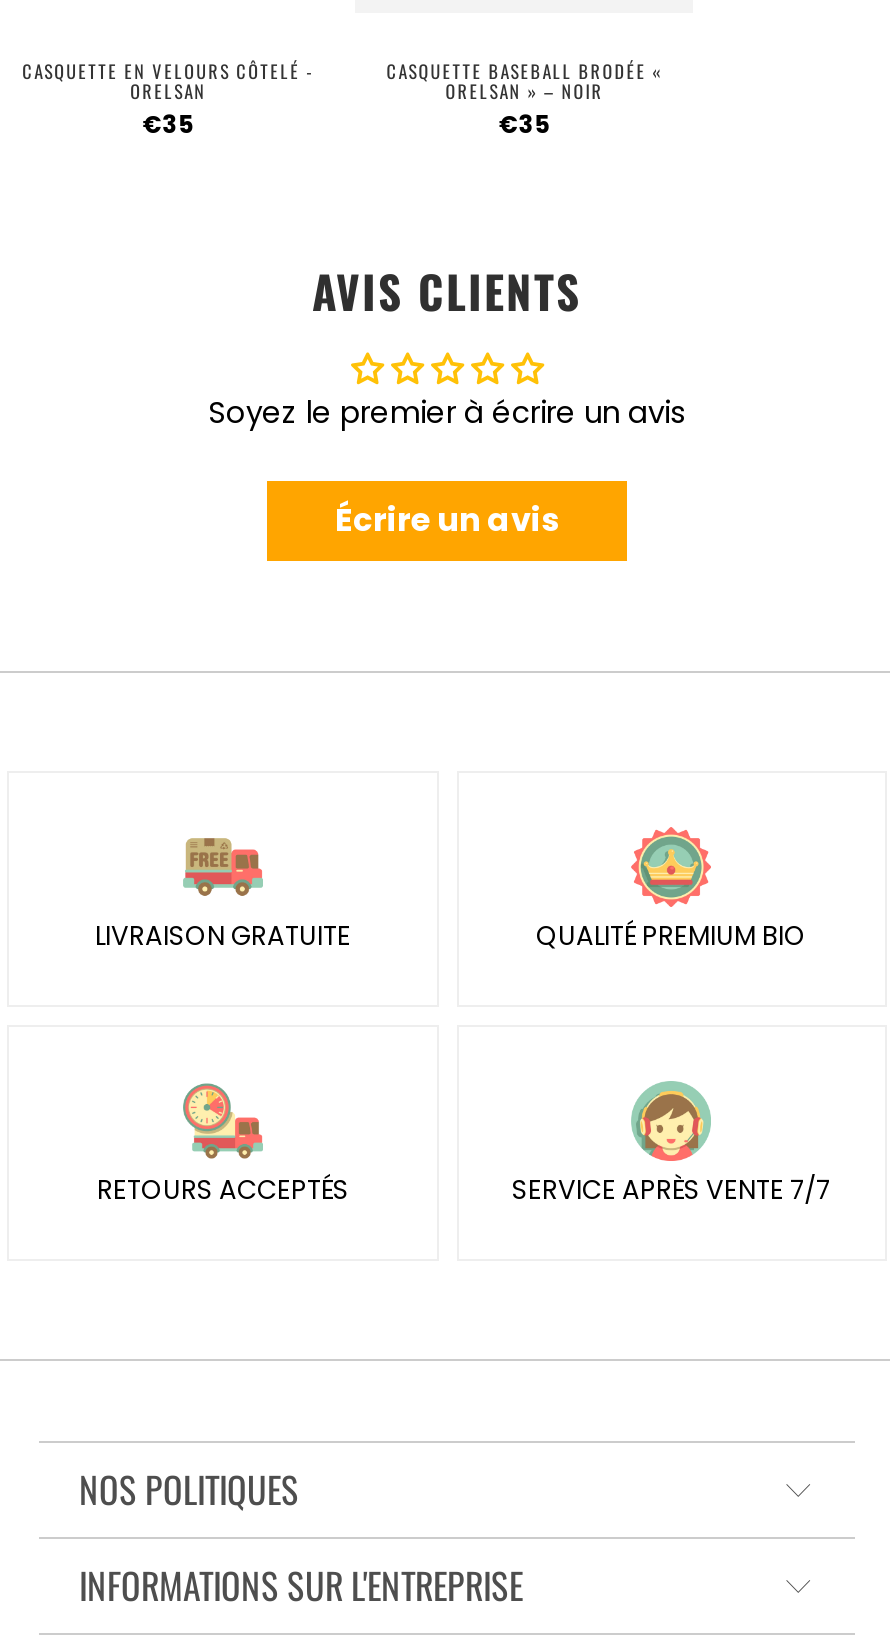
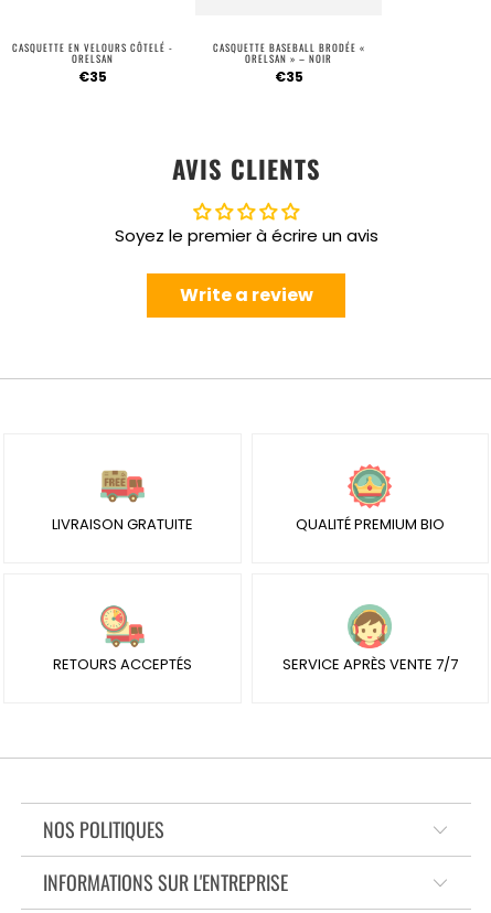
[335,497,559,543] Écrire un avis -> [179,282,313,308] Write a review

